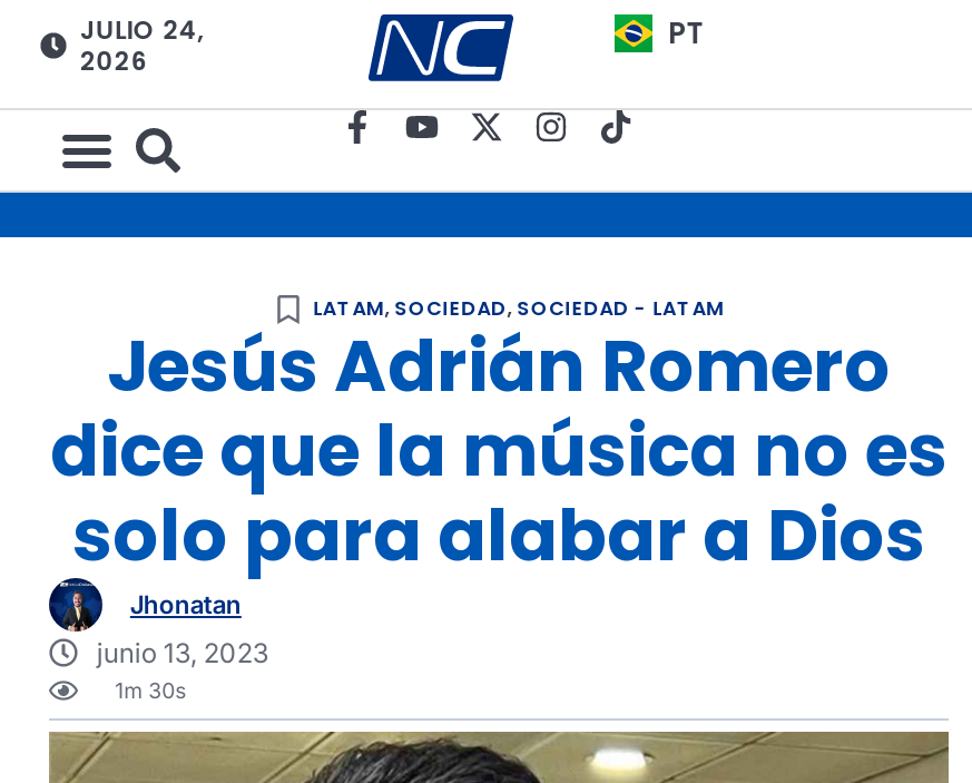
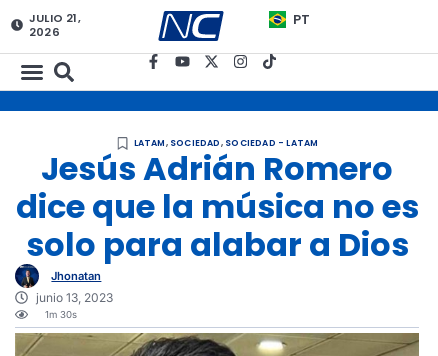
[80,12,204,48] JULIO 24, -> [29,10,81,26] JULIO 21,

